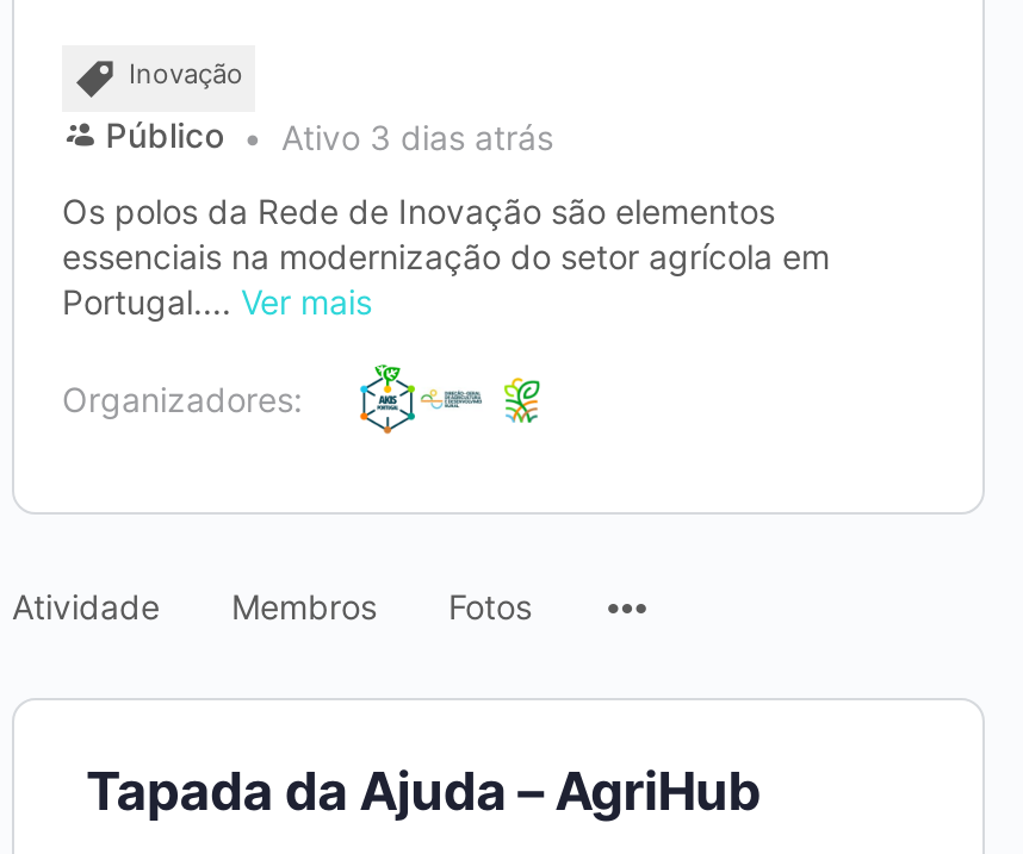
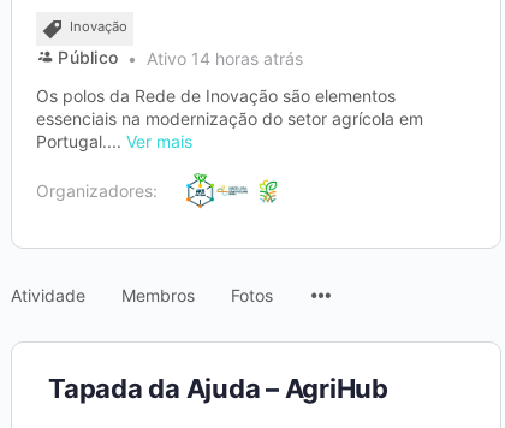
[272,117,553,157] Ativo 3 dias atrás -> [142,48,303,69] Ativo 14 horas atrás

